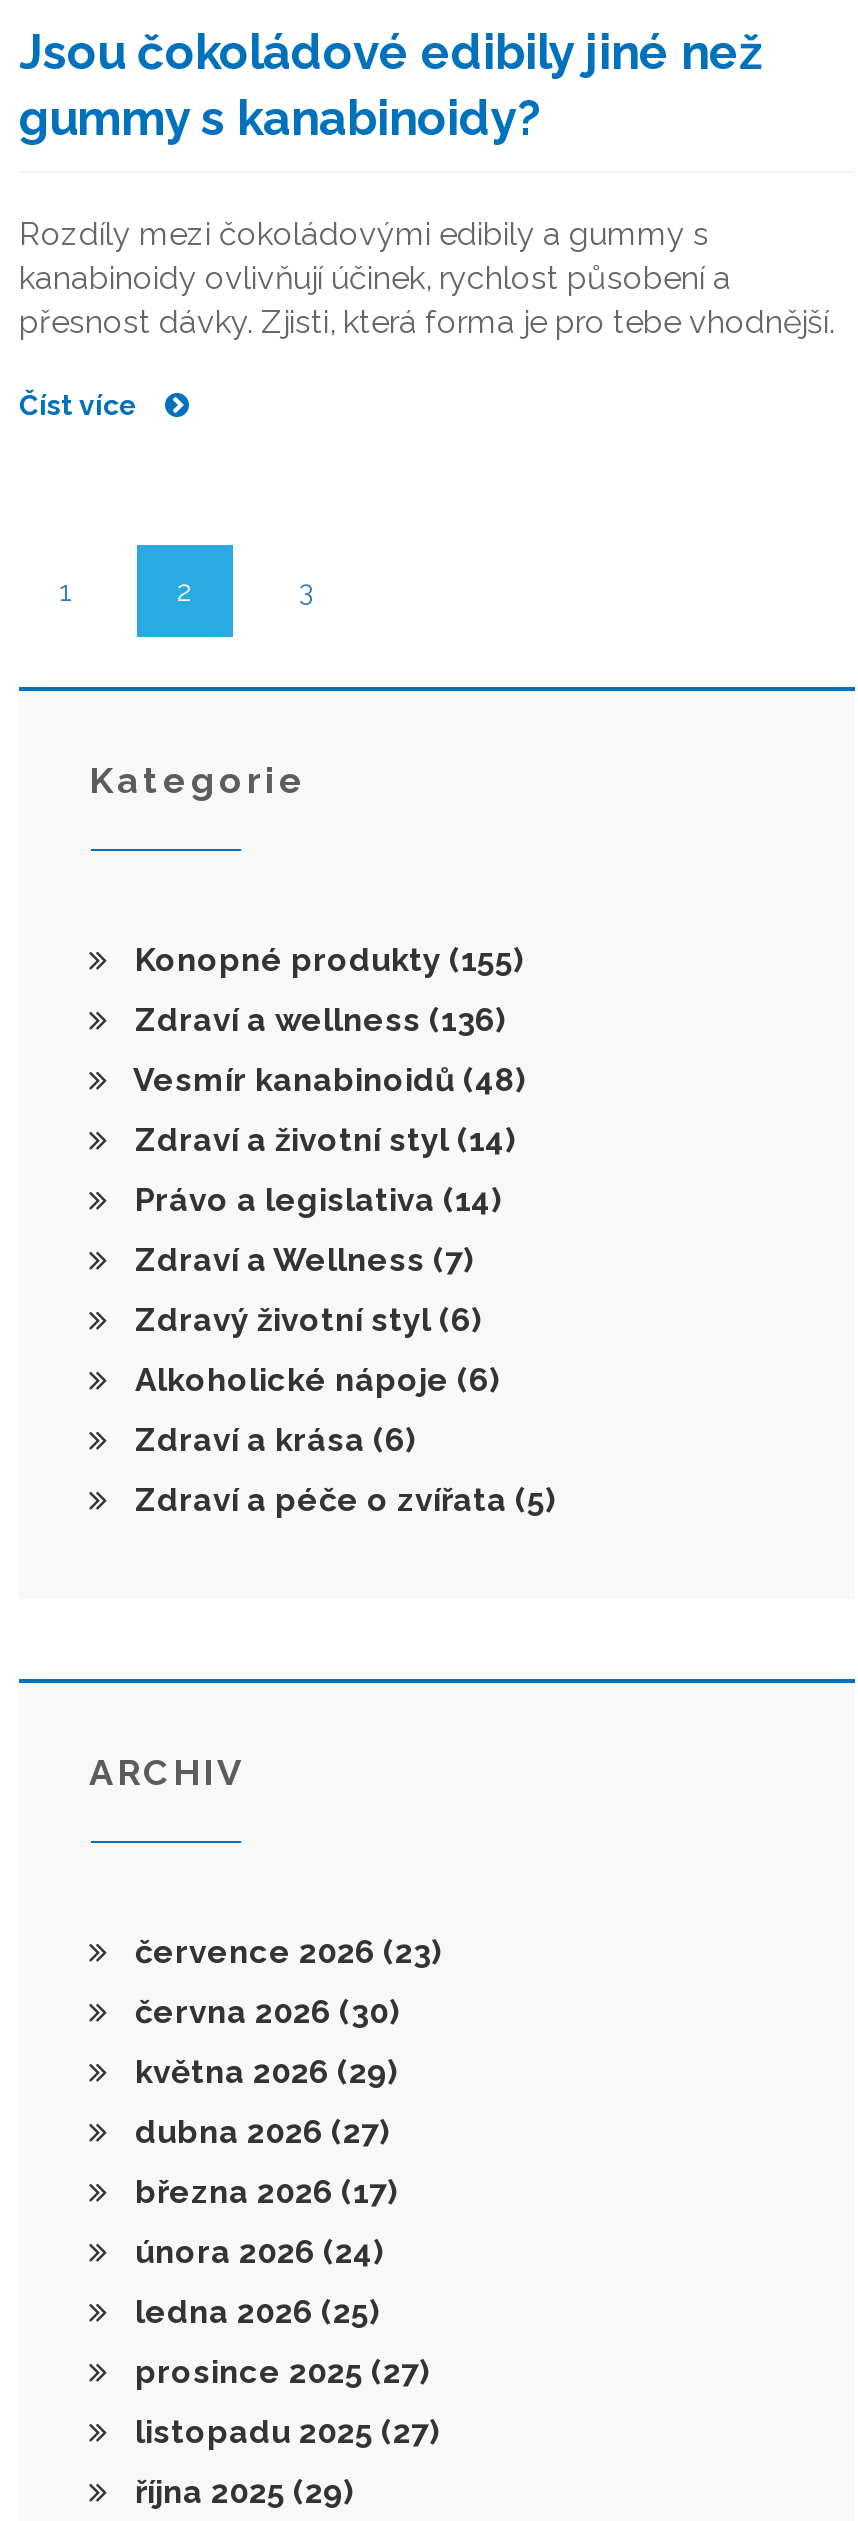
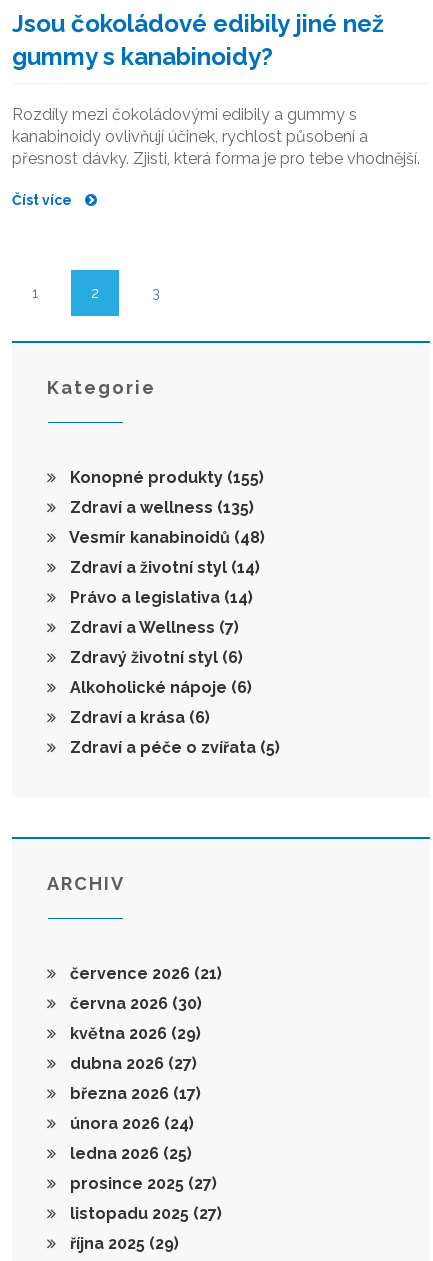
[127,1001,505,1039] Zdraví a wellness (136) -> [66,498,254,517] Zdraví a wellness (135)
[127,1933,441,1971] července 2026 (23) -> [66,964,222,983] července 2026 (21)

